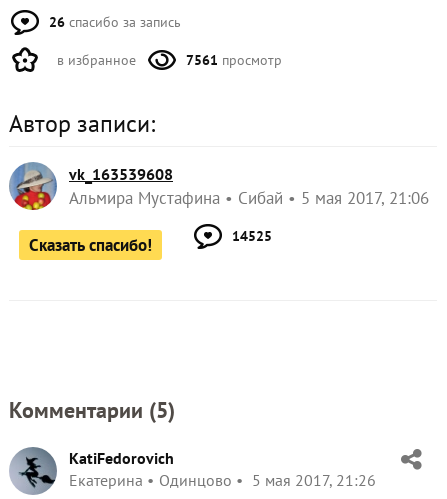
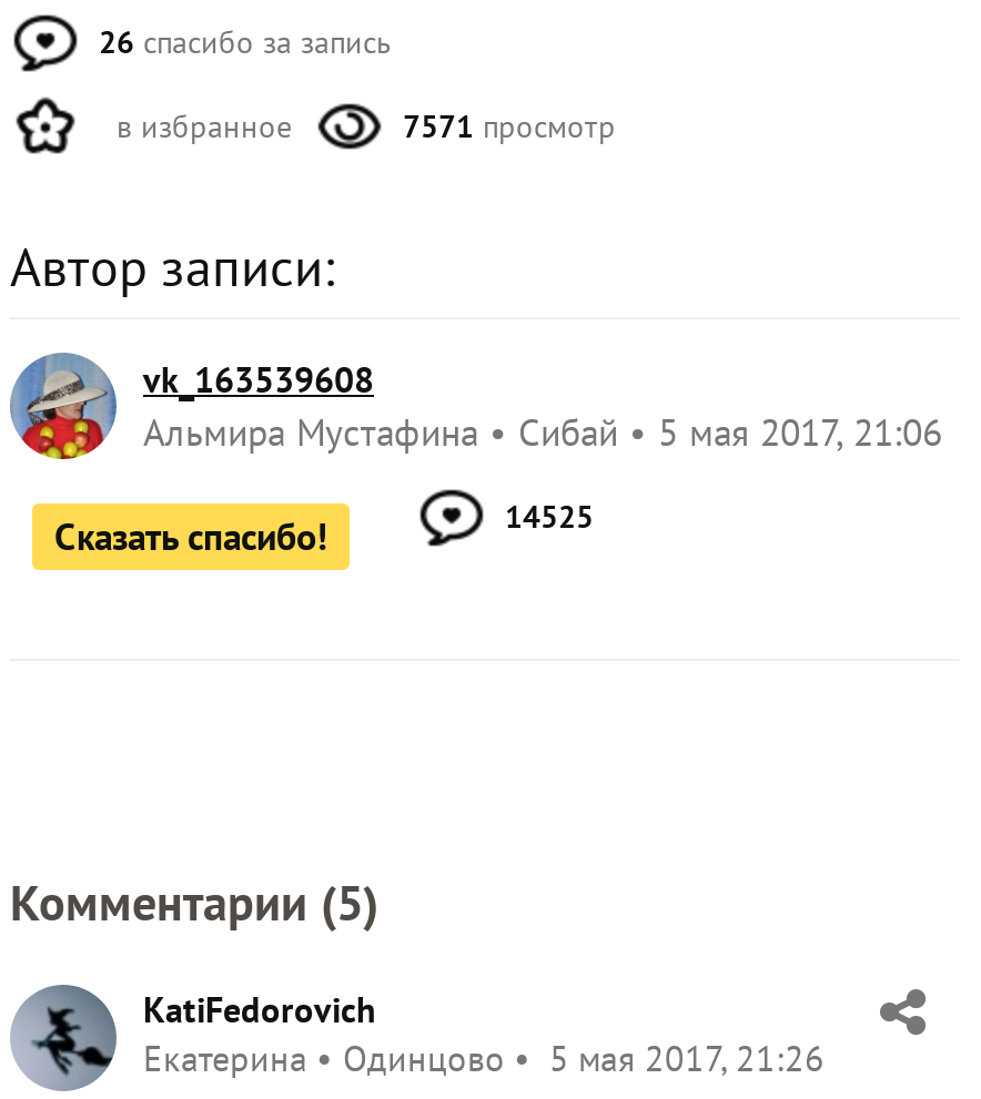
[186,51,282,69] 7561 просмотр -> [403,106,616,146] 7571 просмотр

